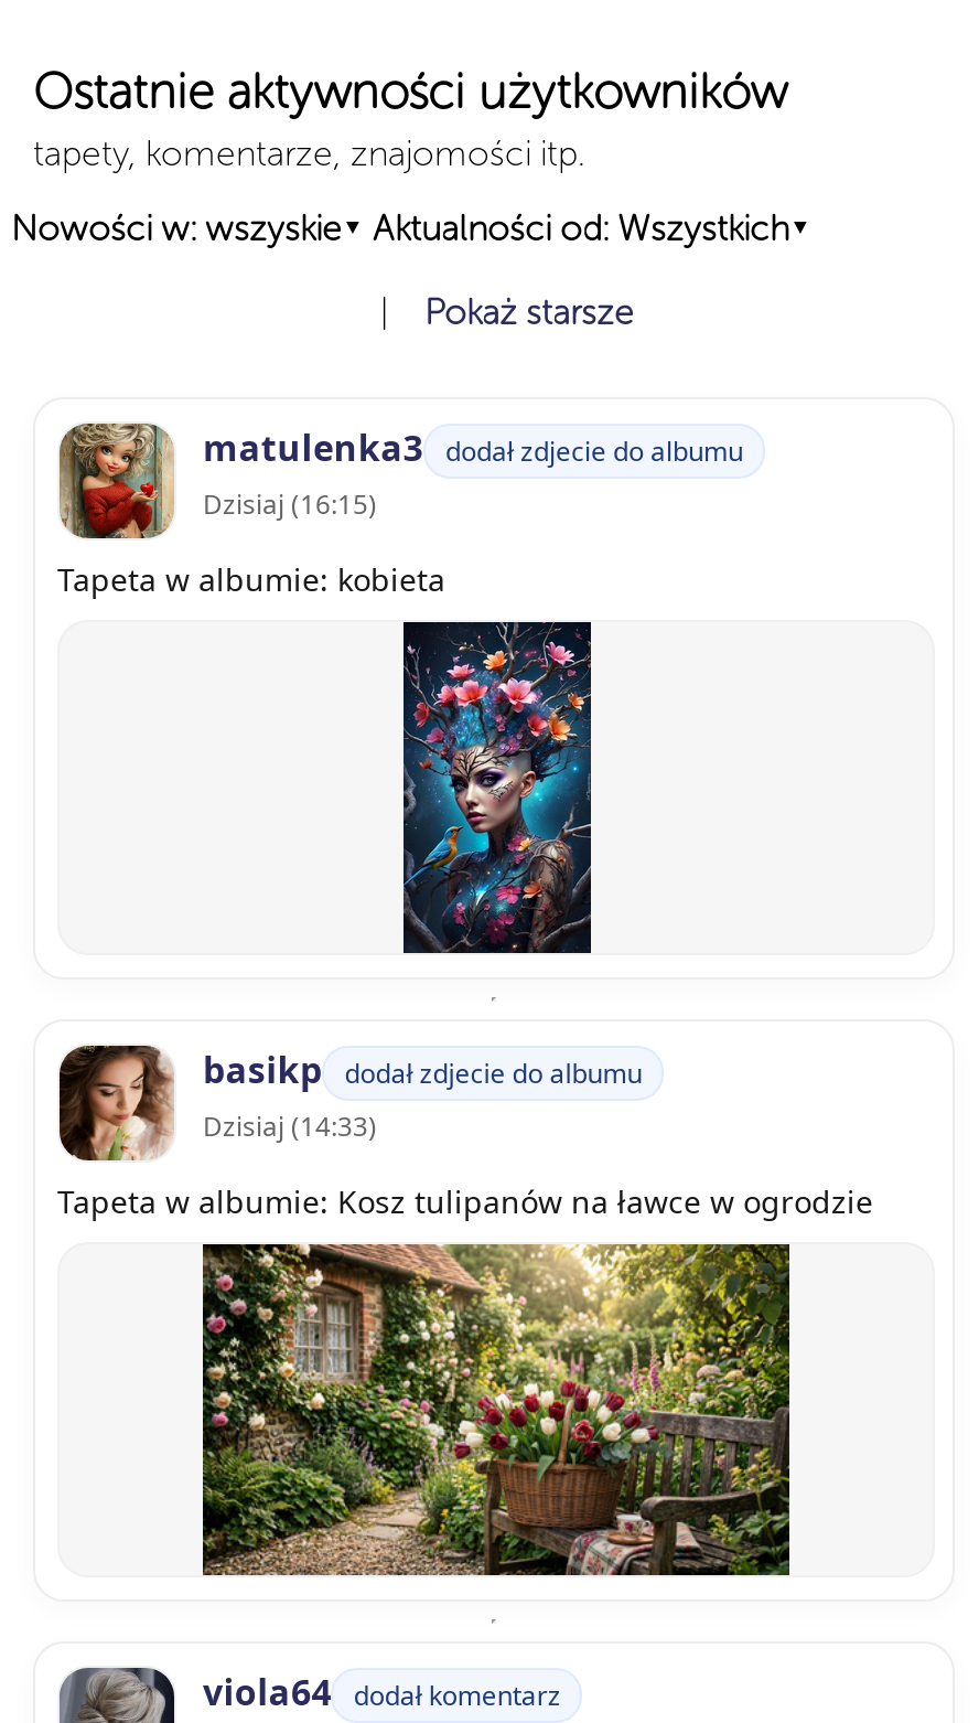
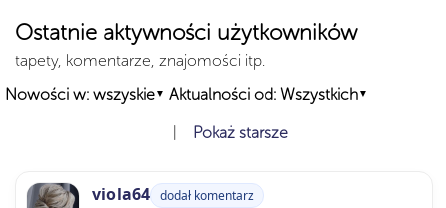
[57,423,743,600] [image] | matulenka3 dodał zdjecie do albumu | Dzisiaj (16:15) | Tapeta w albumie: kobieta -> none
[401,620,593,955] [image] -> none
[57,1044,873,1222] [image] | basikp dodał zdjecie do albumu | Dzisiaj (14:33) | Tapeta w albumie: Kosz tulipanów na ławce w ogrodzie -> none
[201,1242,792,1577] [image] -> none

